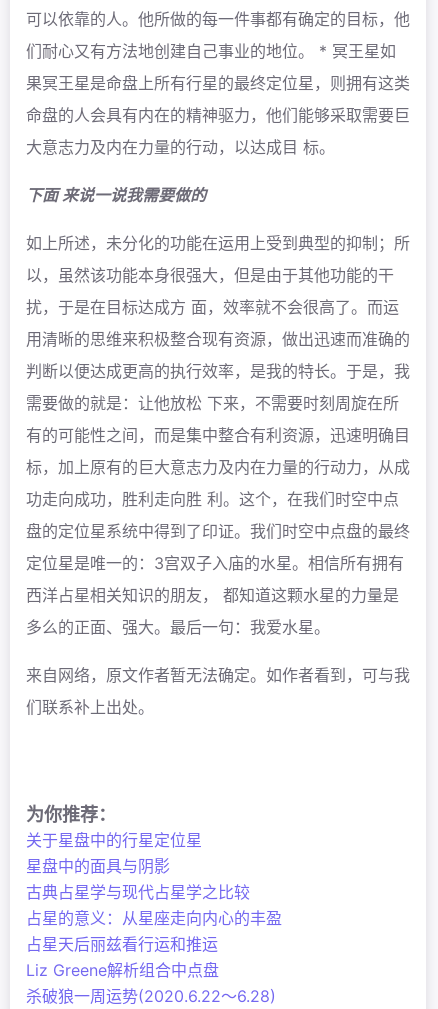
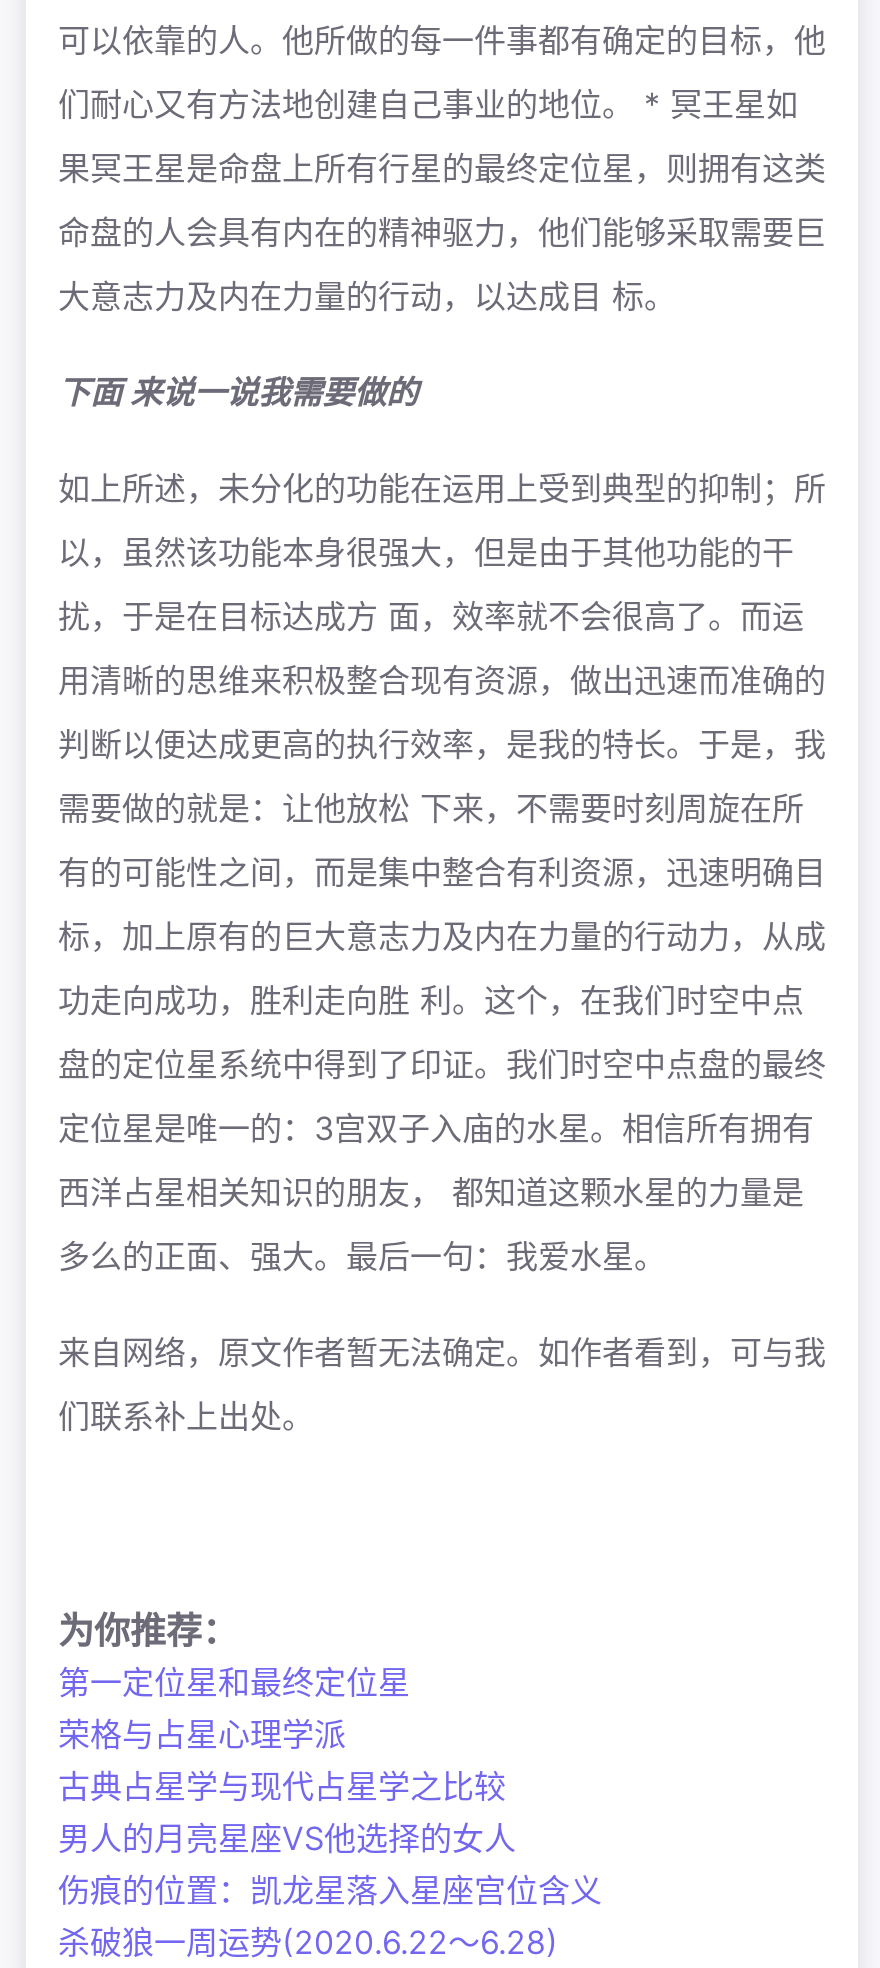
[26,830,202,876] 关于星盘中的行星定位星 | 星盘中的面具与阴影 -> [58,1662,410,1754] 第一定位星和最终定位星 | 荣格与占星心理学派
[26,908,282,980] 占星的意义：从星座走向内心的丰盈 | 占星天后丽兹看行运和推运 | Liz Greene解析组合中点盘 -> [58,1818,602,1910] 男人的月亮星座VS他选择的女人 | 伤痕的位置：凯龙星落入星座宫位含义

